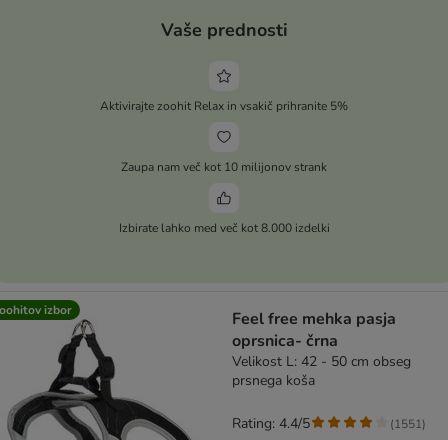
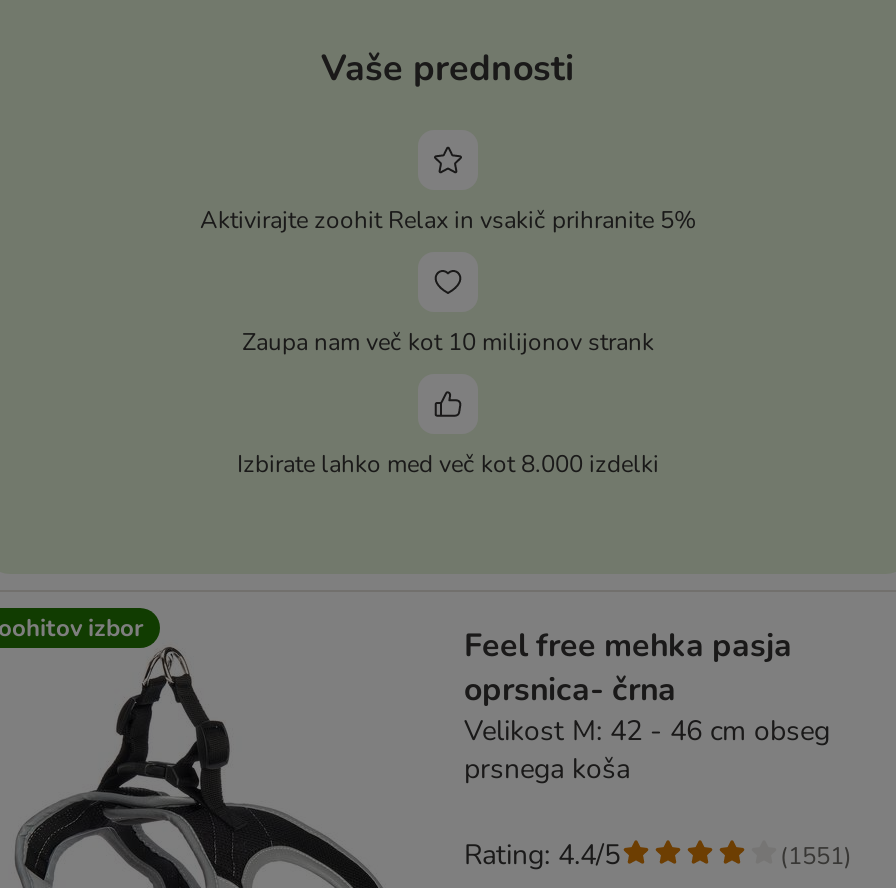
[232,352,411,371] Velikost L: 42 - 50 cm obseg -> [464,712,830,750] Velikost M: 42 - 46 cm obseg

